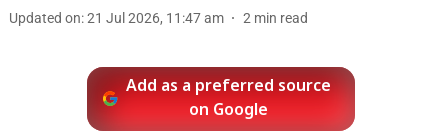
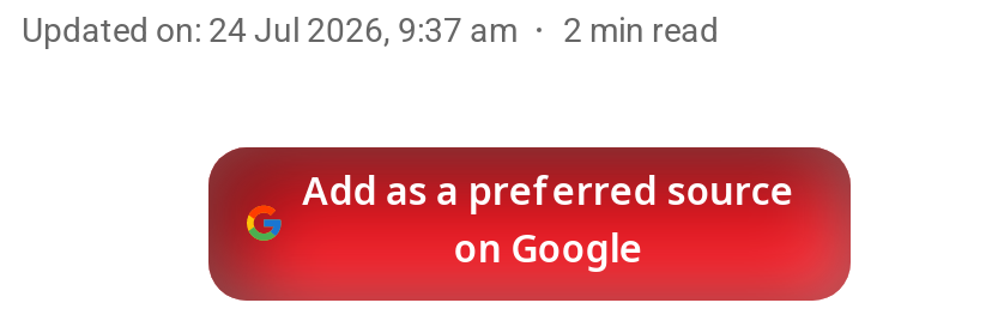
[9,10,224,26] Updated on: 21 Jul 2026, 11:47 am -> [22,12,518,50] Updated on: 24 Jul 2026, 9:37 am

